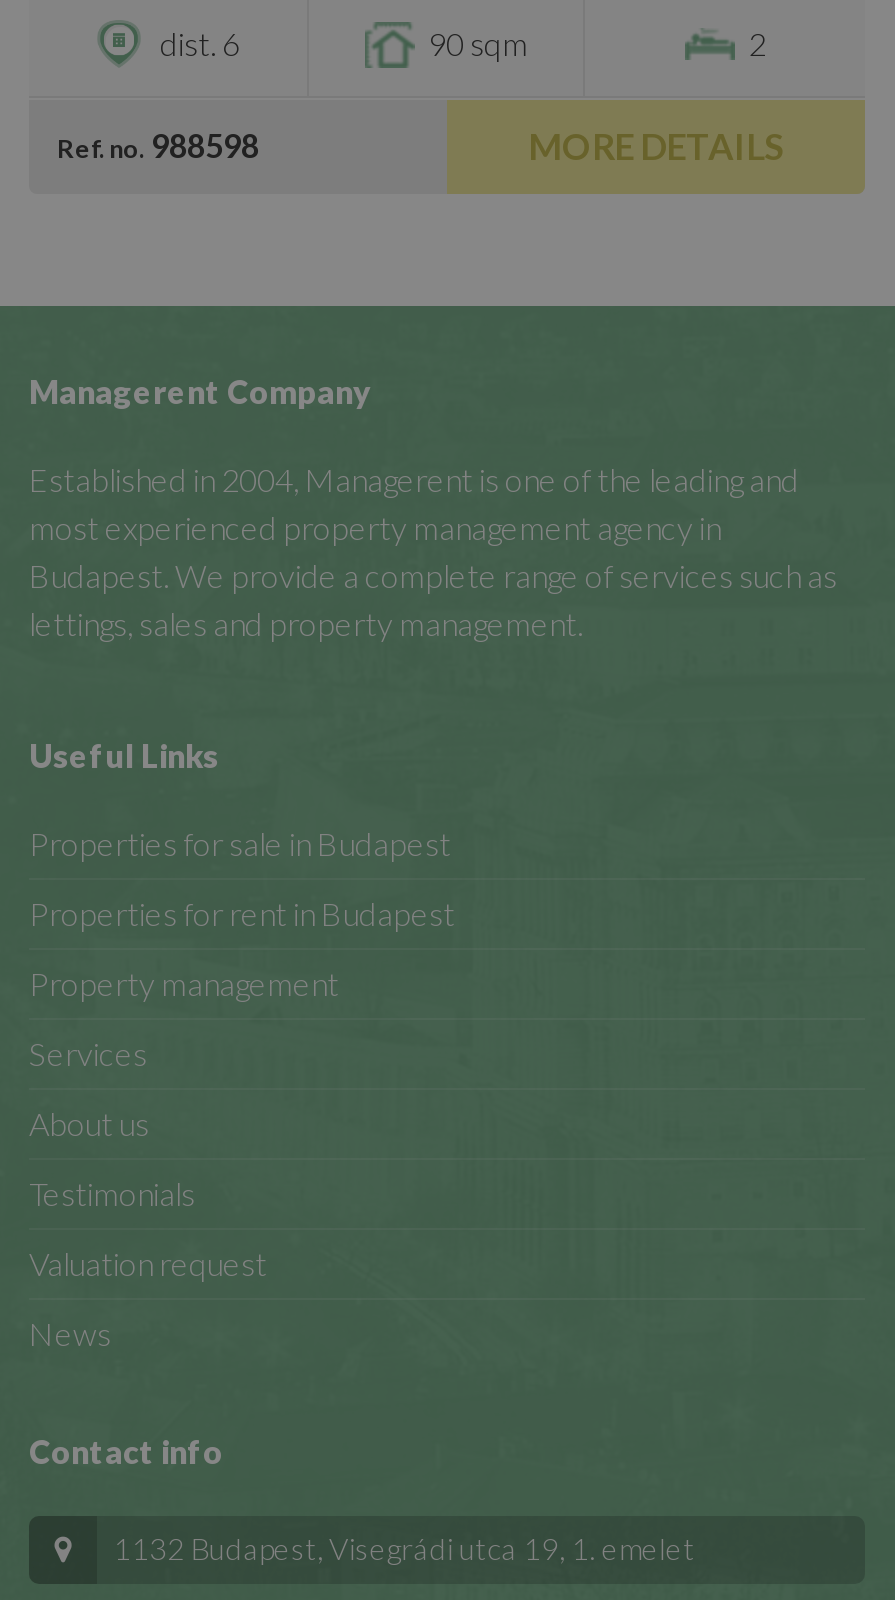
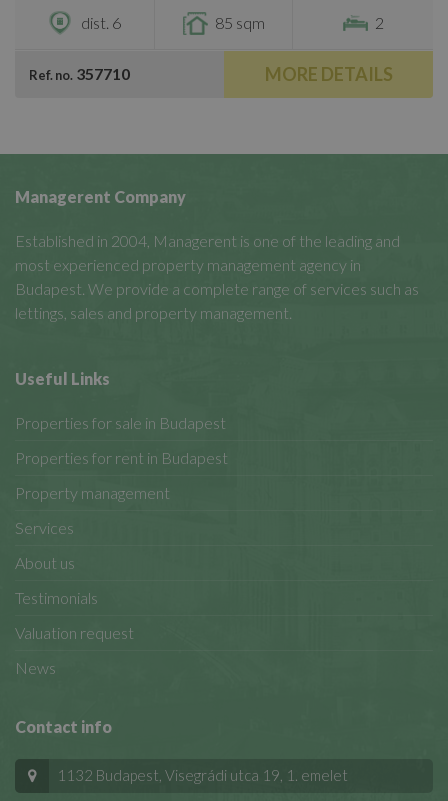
[428,24,528,62] 90 sqm -> [214,13,264,32] 85 sqm
[57,126,259,164] Ref. no. 988598 -> [29,64,130,83] Ref. no. 357710

